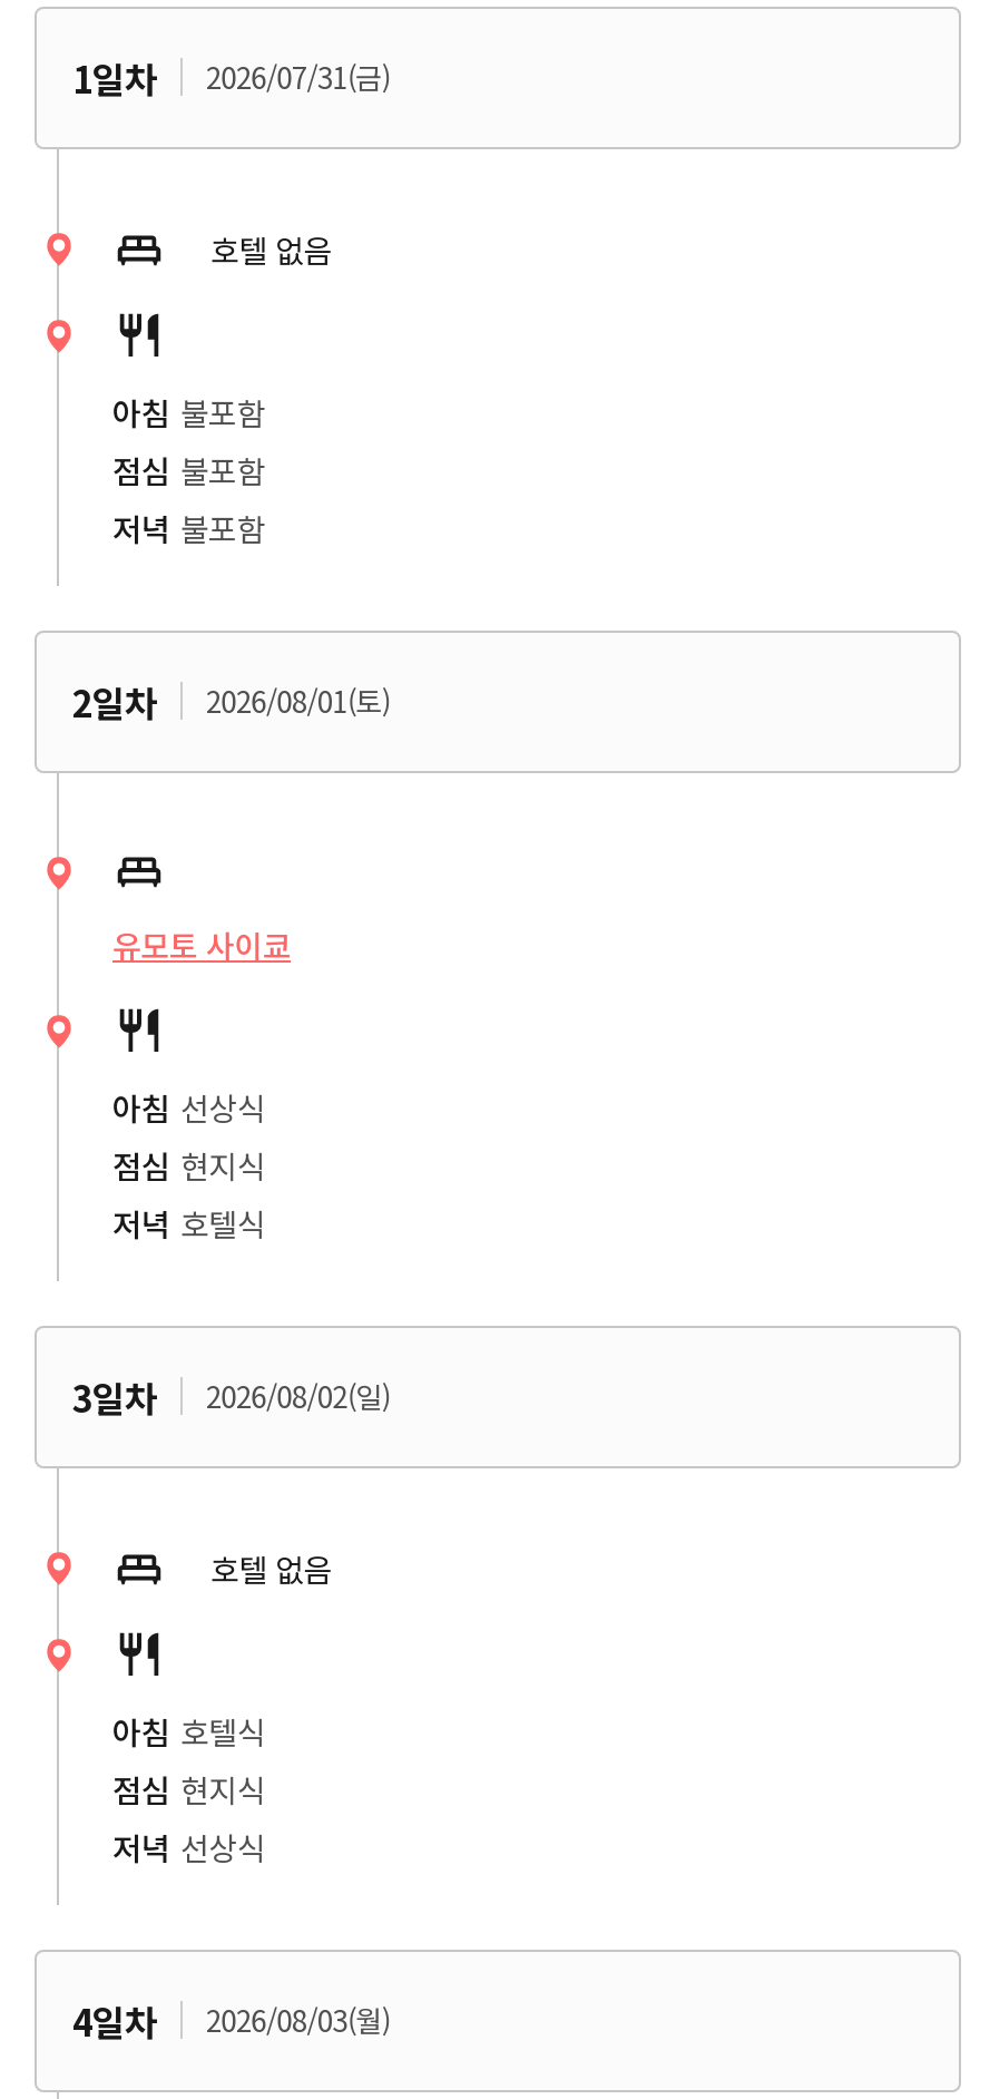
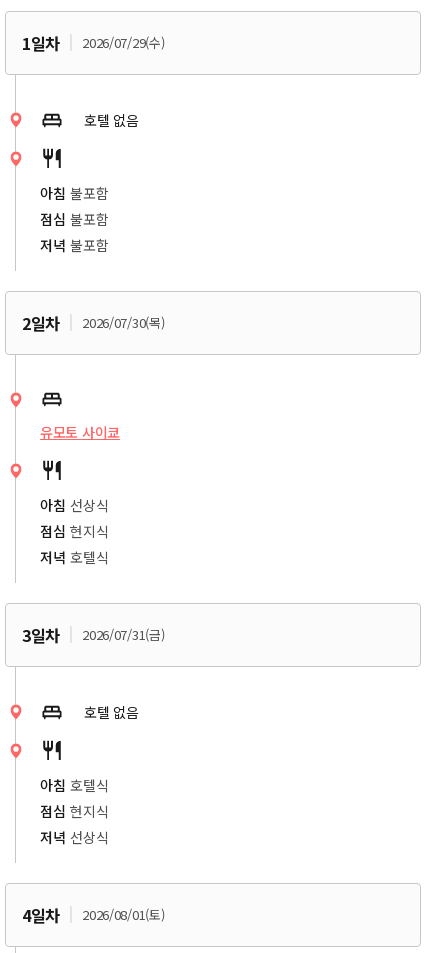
[72,51,390,104] 1일차 2026/07/31(금) -> [22,31,165,55] 1일차 2026/07/29(수)
[72,674,390,728] 2일차 2026/08/01(토) -> [22,311,165,335] 2일차 2026/07/30(목)
[72,1370,390,1423] 3일차 2026/08/02(일) -> [22,623,165,647] 3일차 2026/07/31(금)
[72,1994,390,2047] 4일차 2026/08/03(월) -> [22,903,165,927] 4일차 2026/08/01(토)

